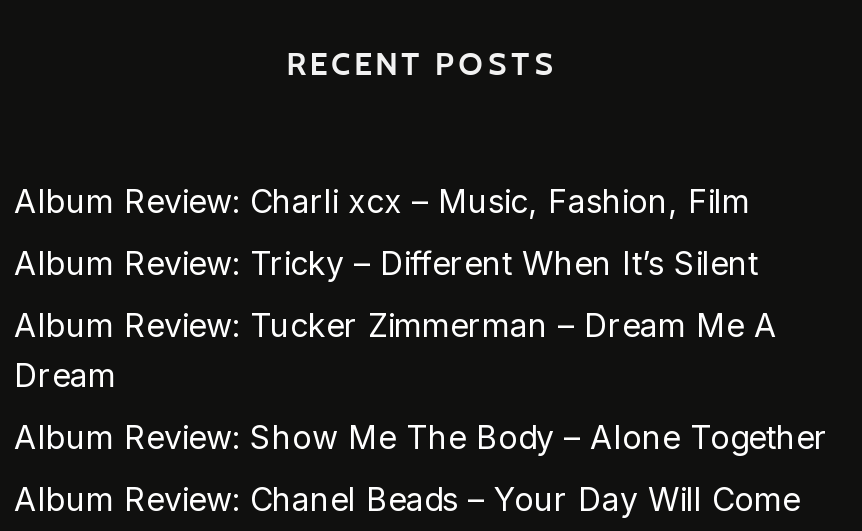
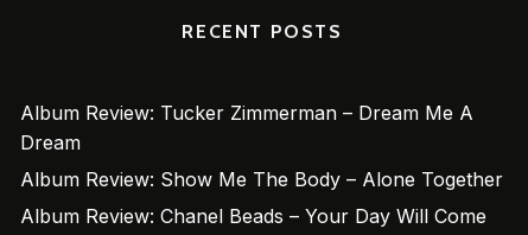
[14,181,758,283] Album Review: Charli xcx – Music, Fashion, Film | Album Review: Tricky – Different When It’s Silent -> none

